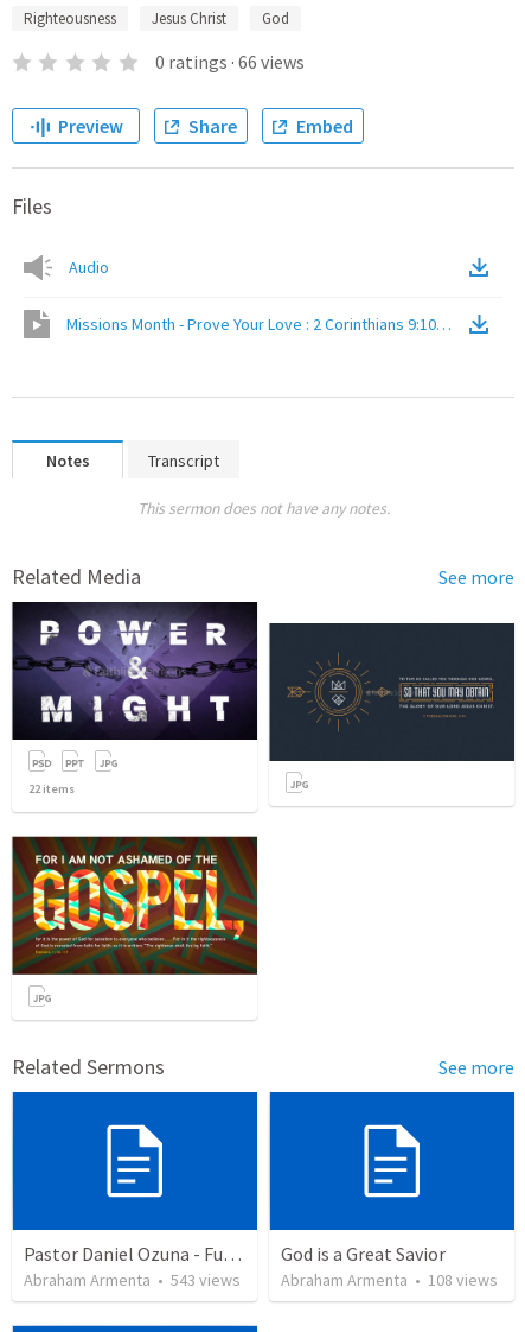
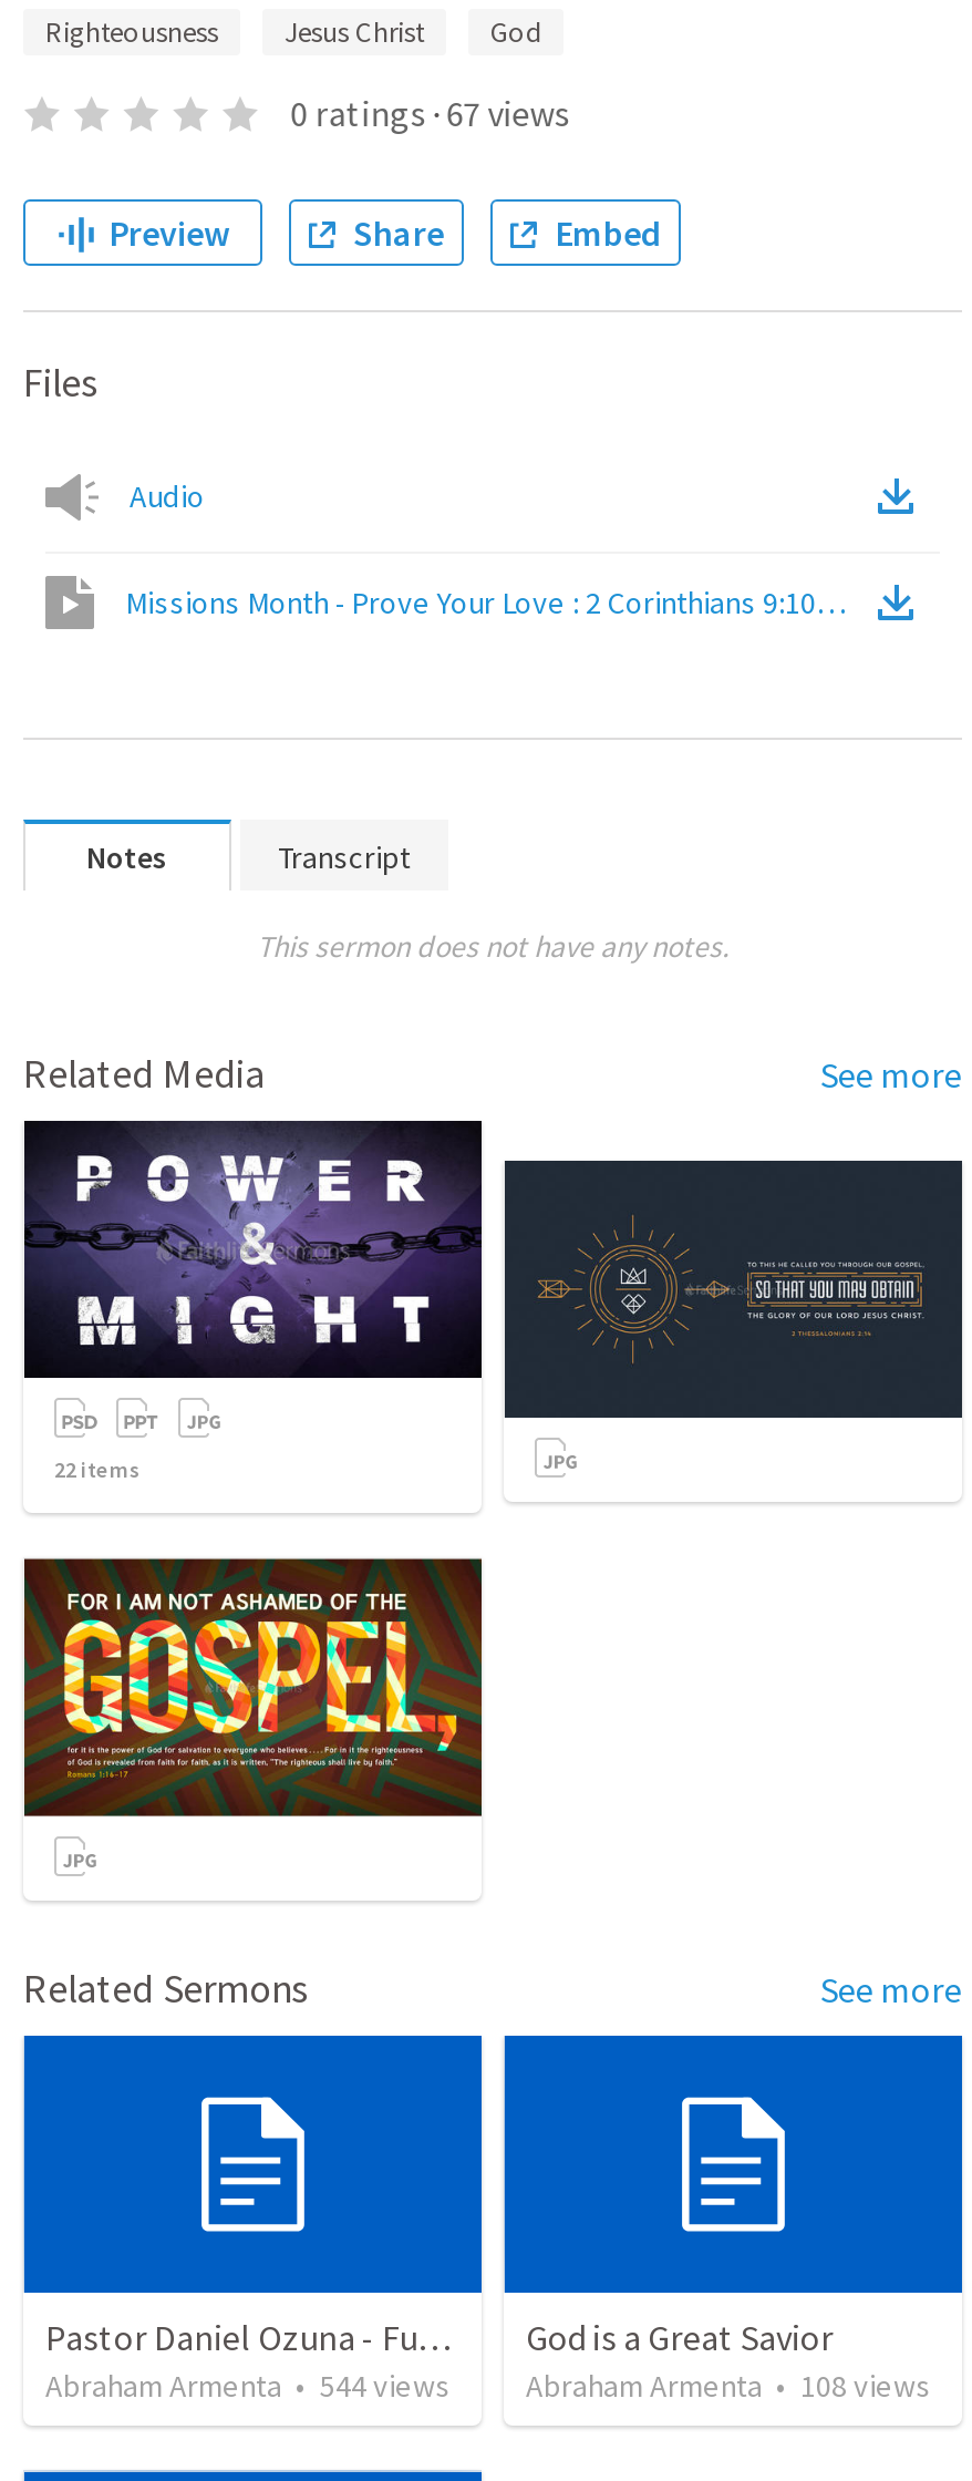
[155,50,304,74] 0 ratings · 66 views -> [290,91,569,135] 0 ratings · 67 views
[24,1269,241,1291] Abraham Armenta • 543 views -> [45,2366,451,2406] Abraham Armenta • 544 views

